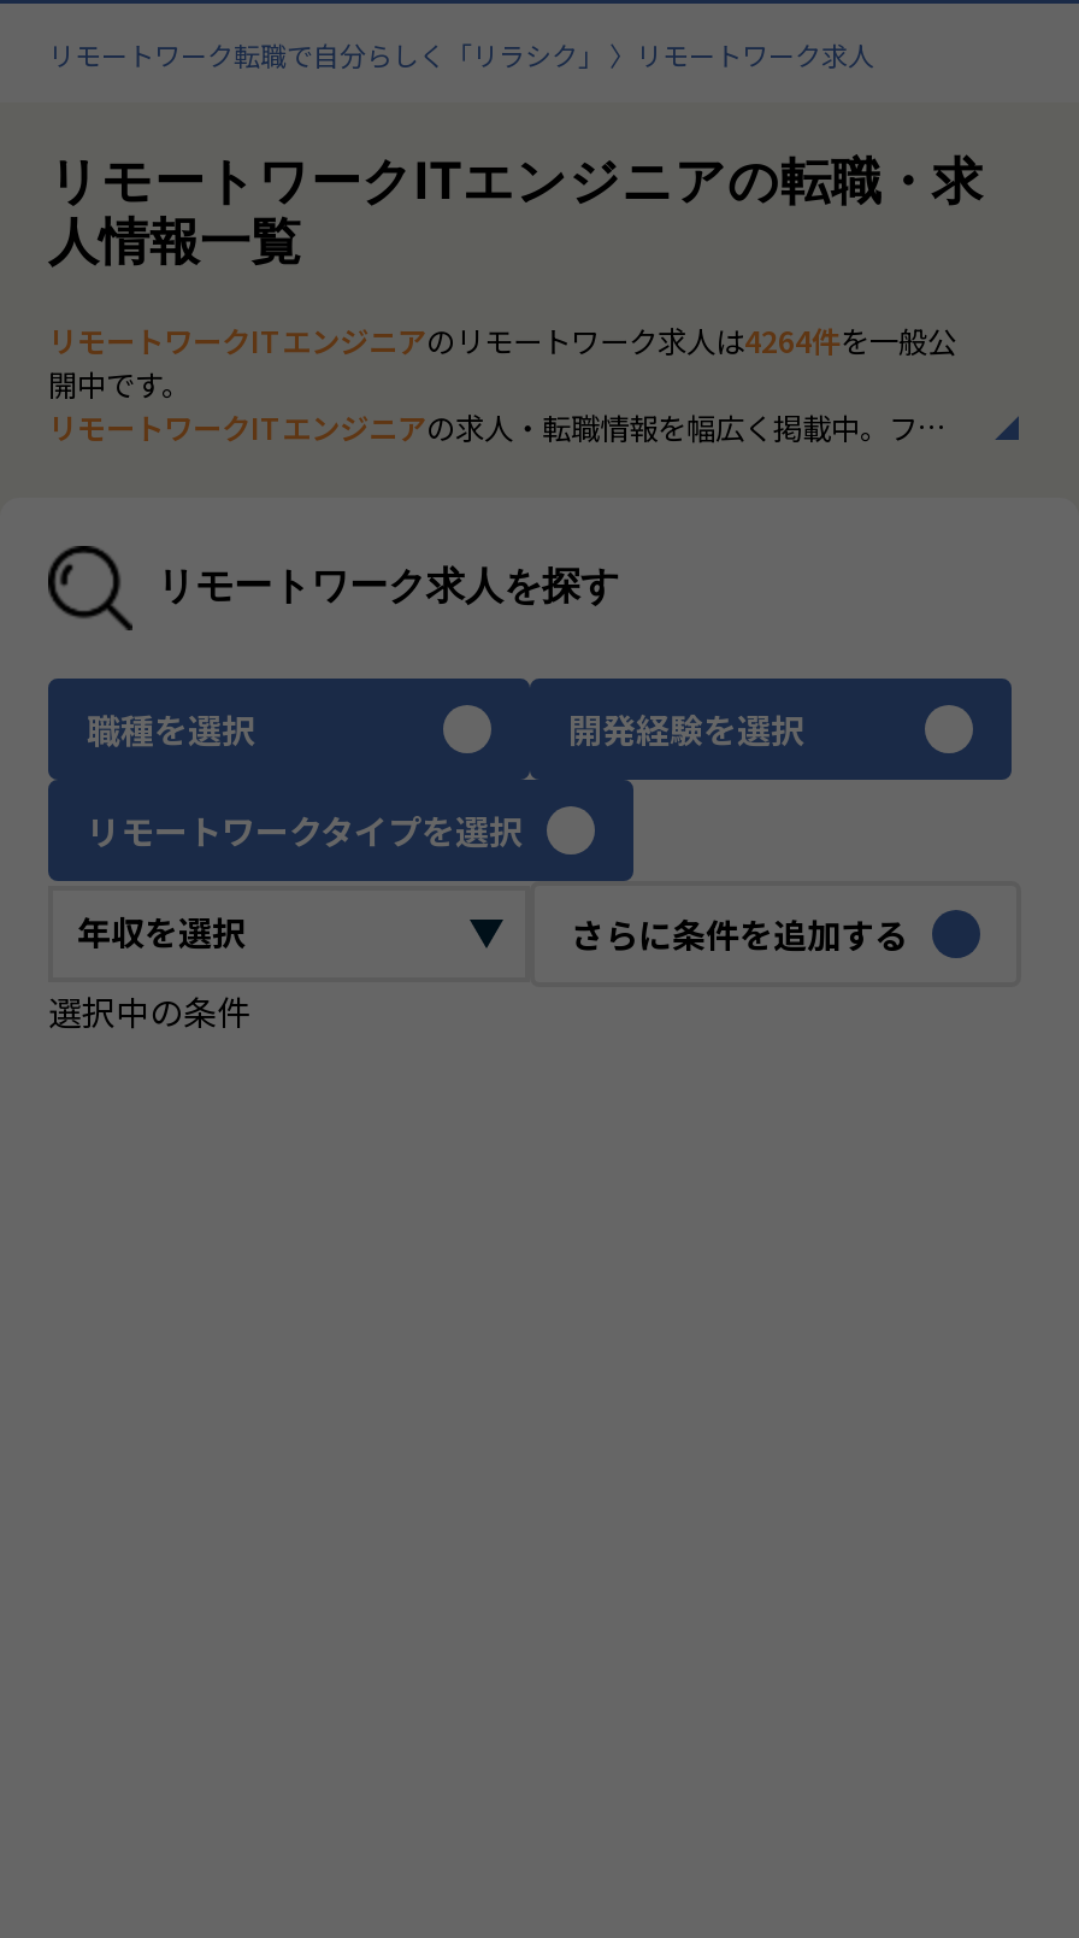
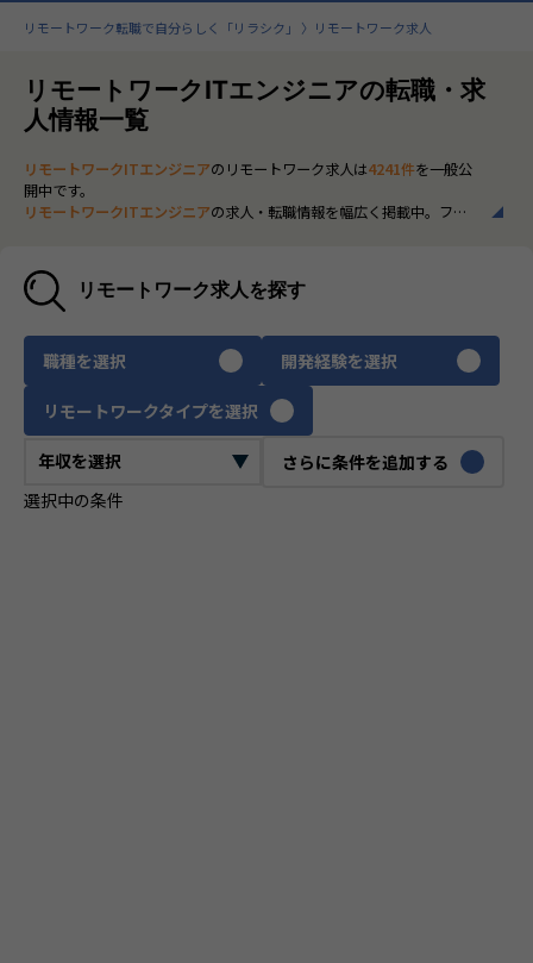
[48,319,956,362] リモートワークITエンジニアのリモートワーク求人は4264件を一般公 -> [24,158,472,179] リモートワークITエンジニアのリモートワーク求人は4241件を一般公

